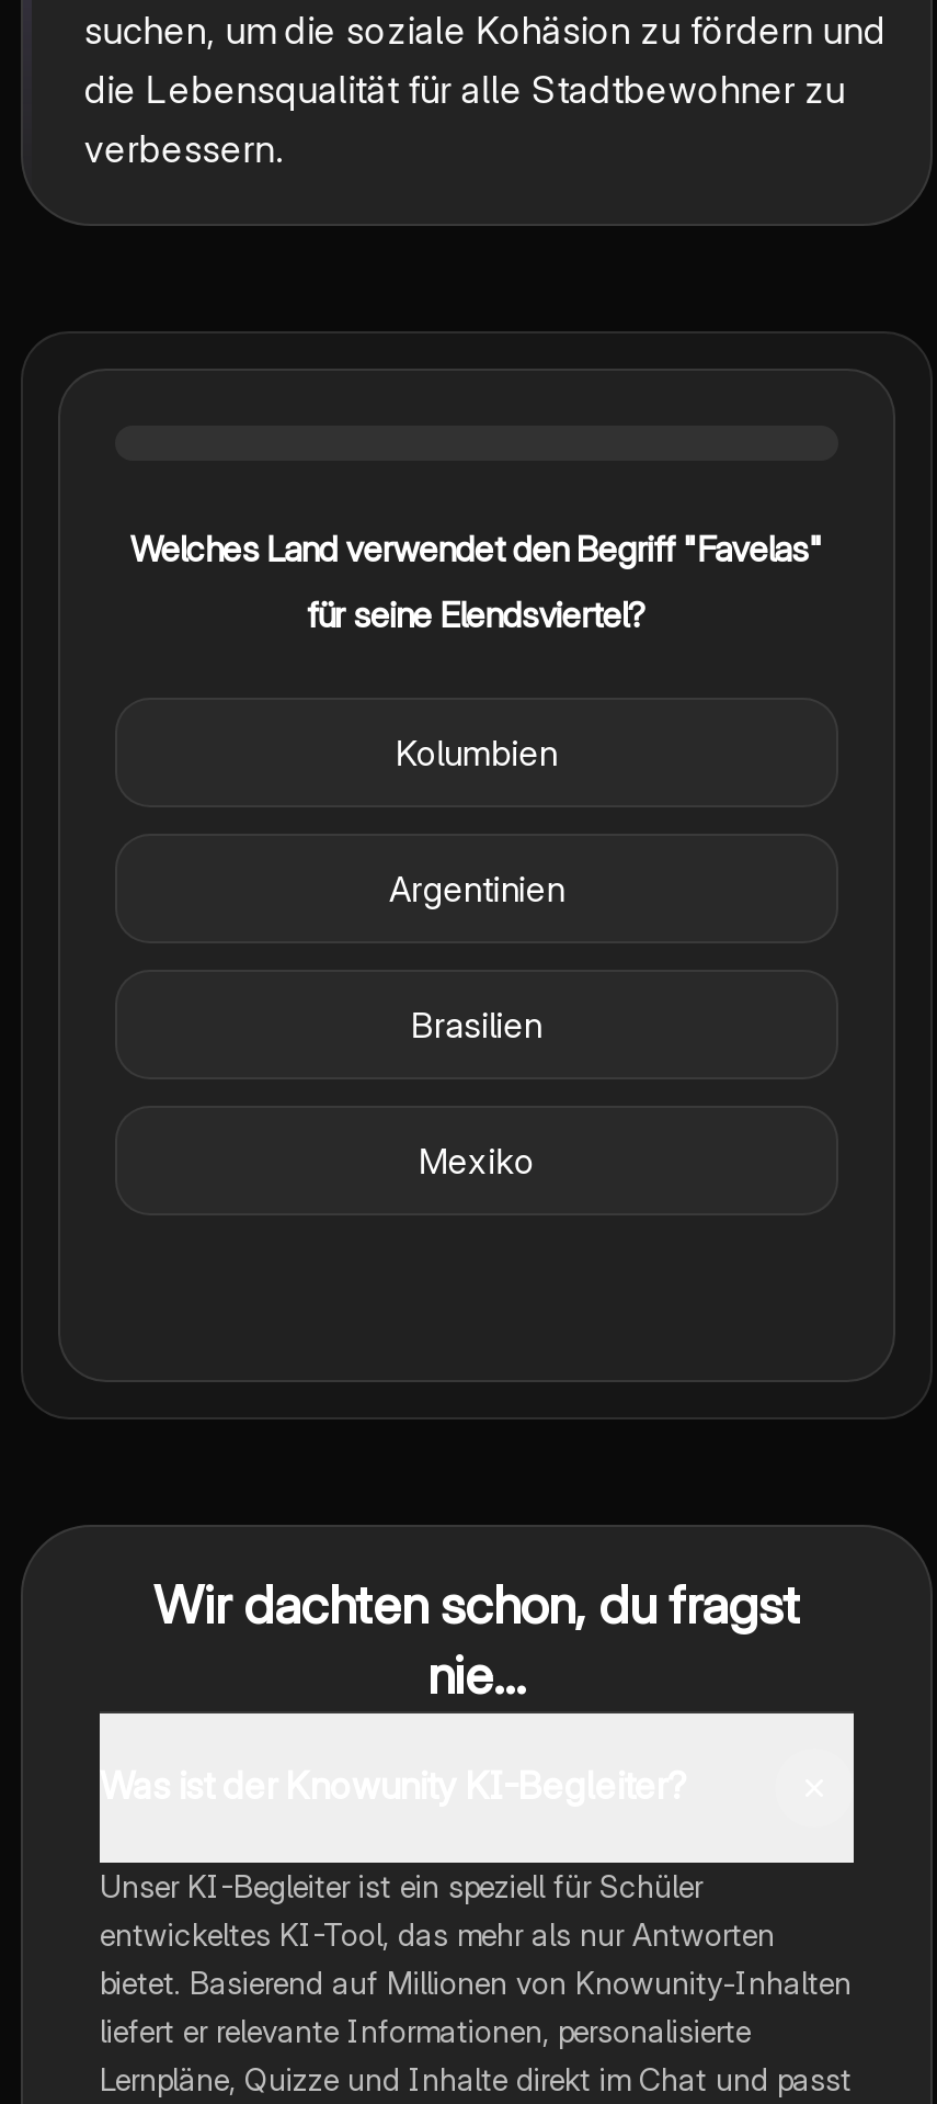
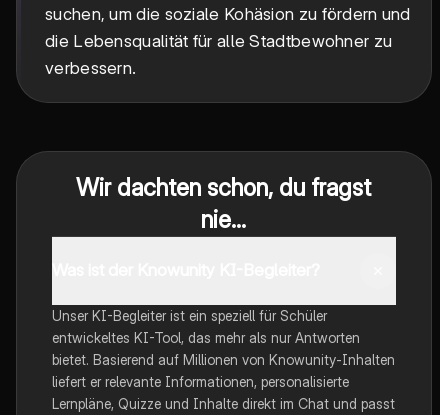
[130,526,823,1182] Welches Land verwendet den Begriff "Favelas" | für seine Elendsviertel? | Kolumbien | Argentinien | Brasilien | Mexiko -> none

